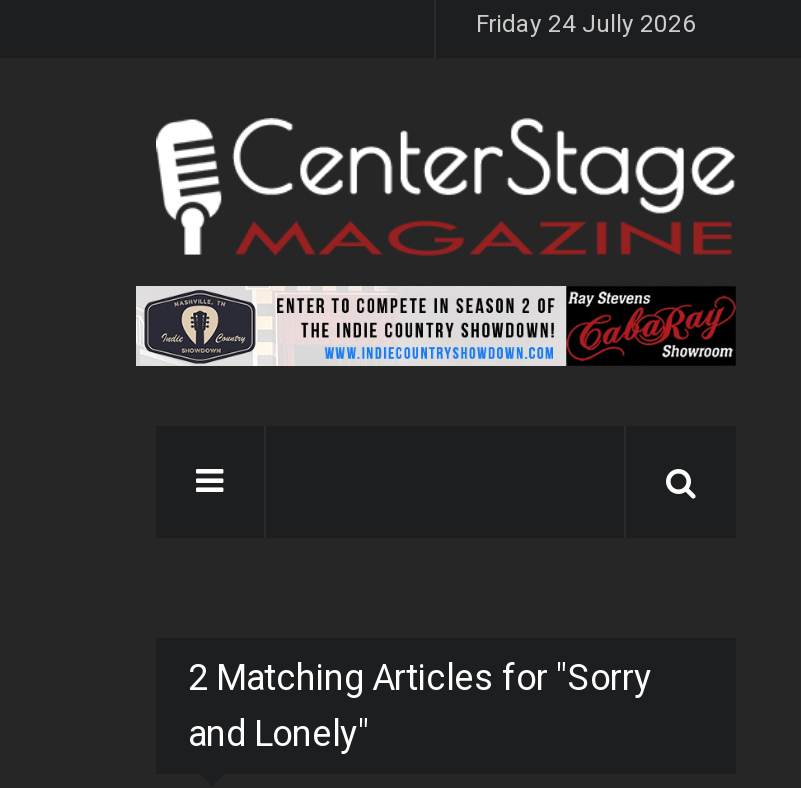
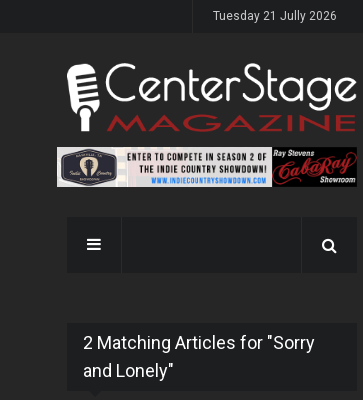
[476,10,696,38] Friday 24 Jully 2026 -> [213,9,337,23] Tuesday 21 Jully 2026

